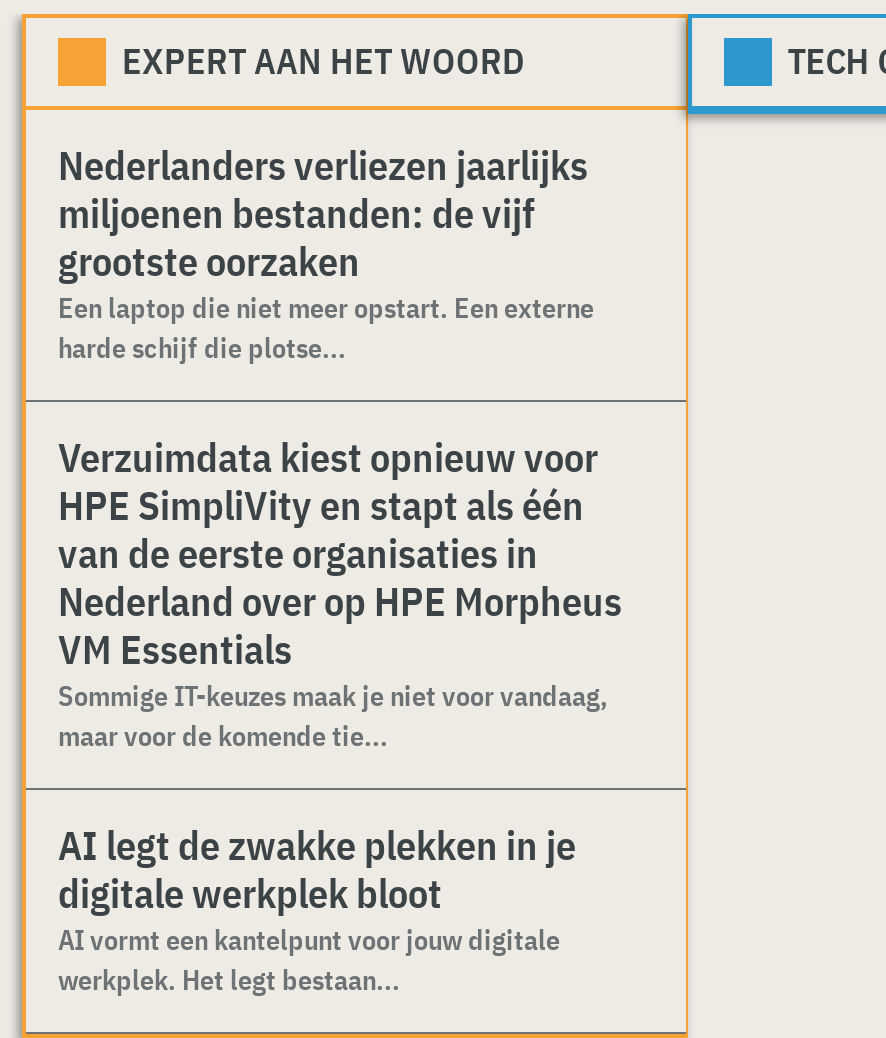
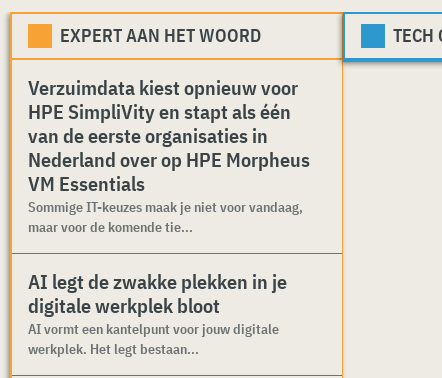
[58,138,594,366] Nederlanders verliezen jaarlijks | miljoenen bestanden: de vijf | grootste oorzaken | Een laptop die niet meer opstart. Een externe | harde schijf die plotse... -> none

